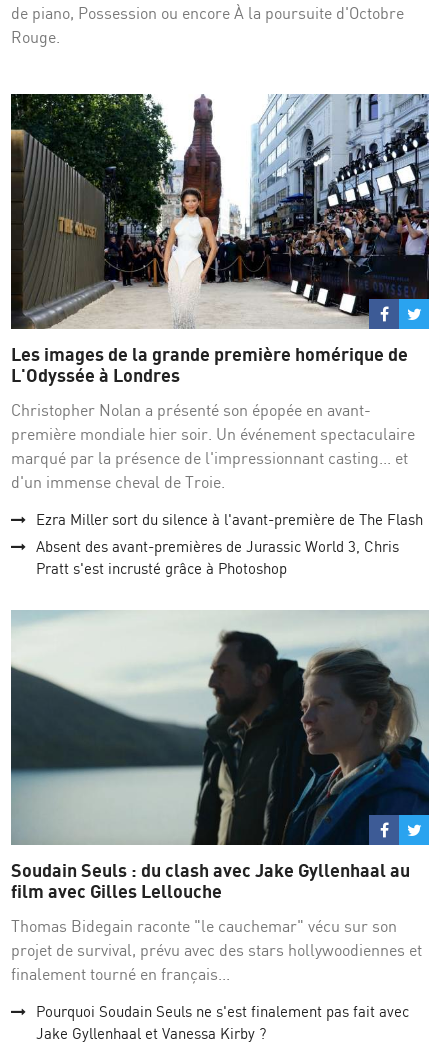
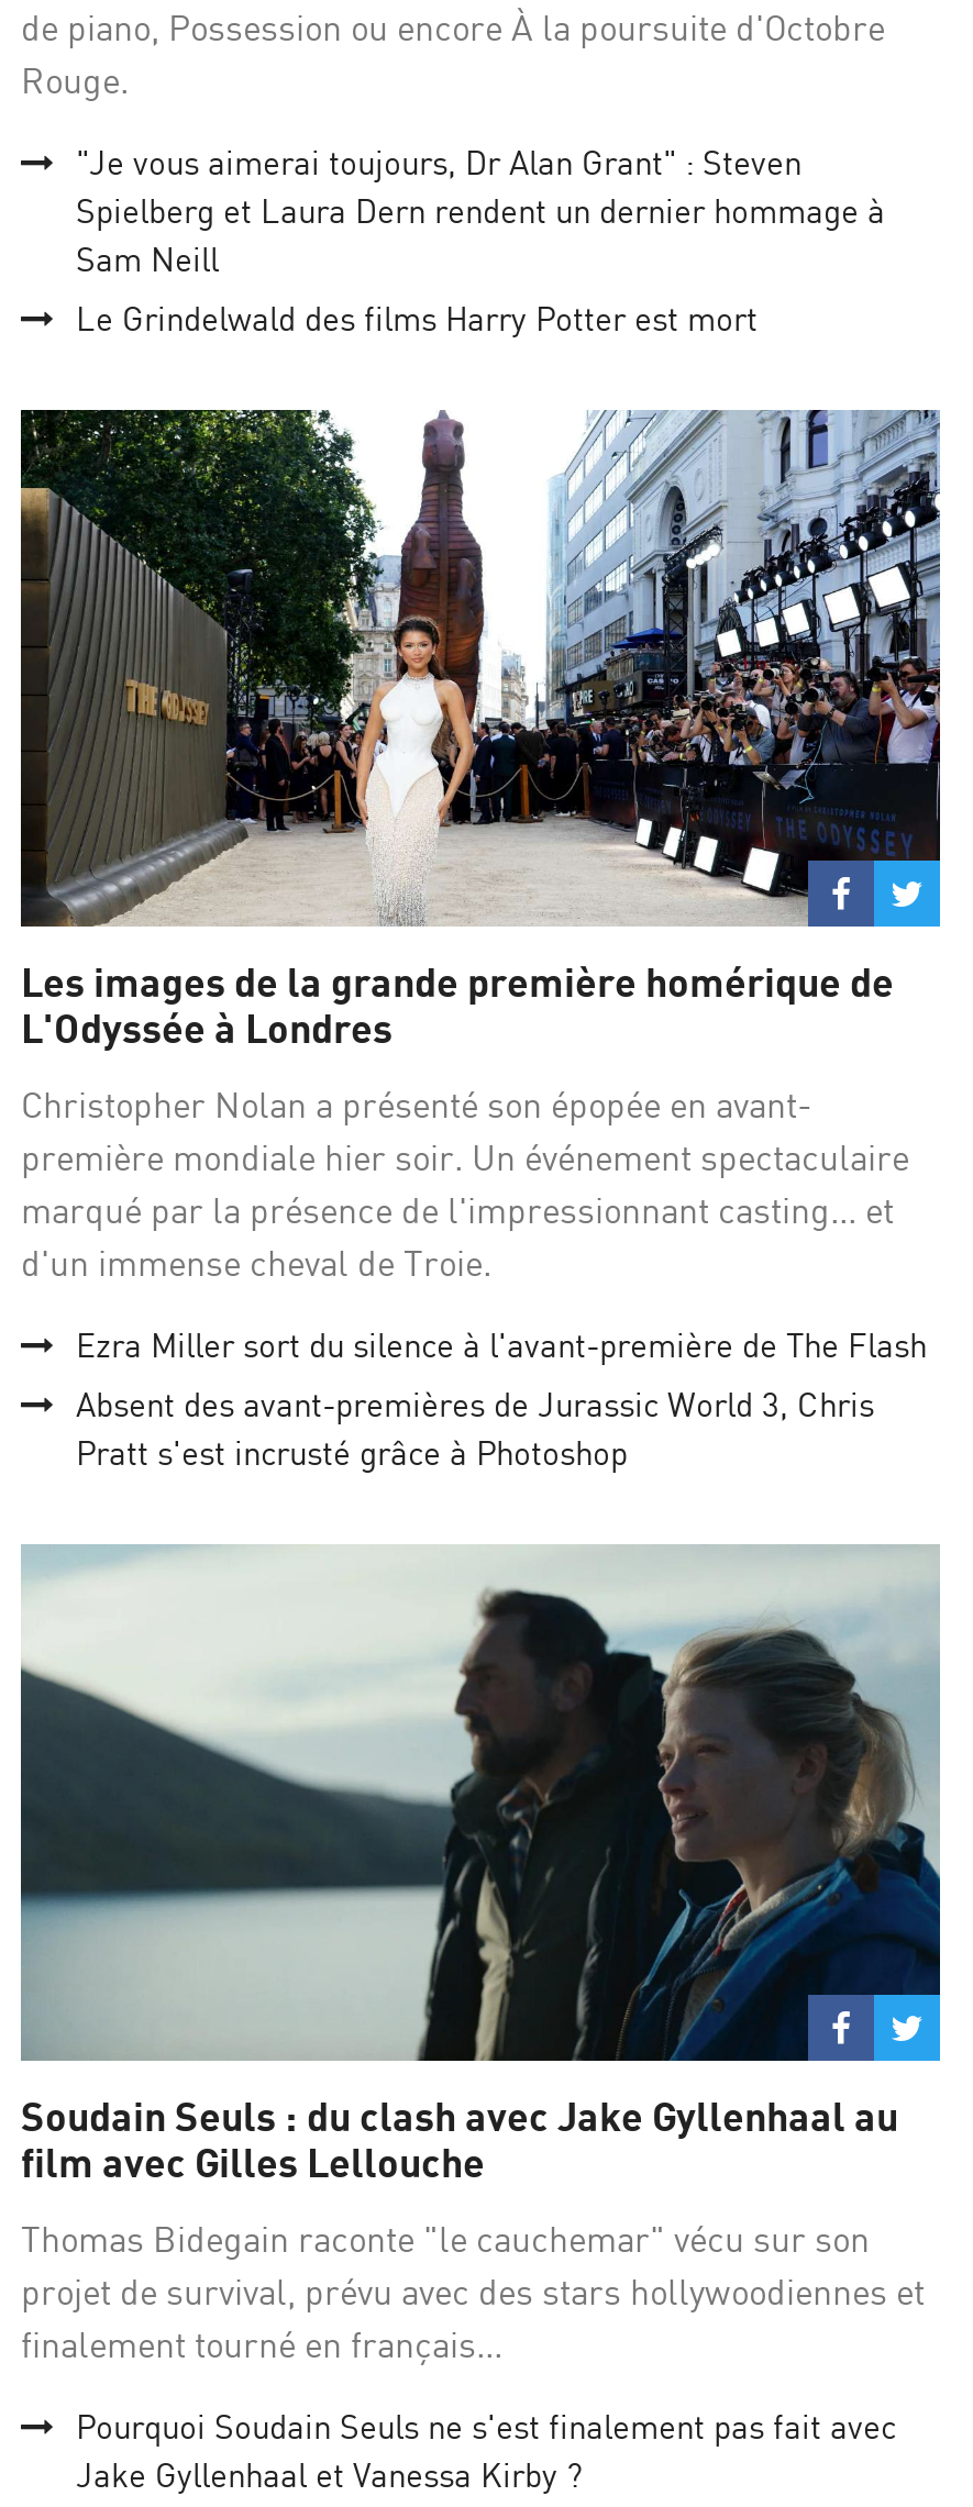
none -> [76,142,885,340] "Je vous aimerai toujours, Dr Alan Grant" : Steven | Spielberg et Laura Dern rendent un dernier hommage à | Sam Neill | Le Grindelwald des films Harry Potter est mort

